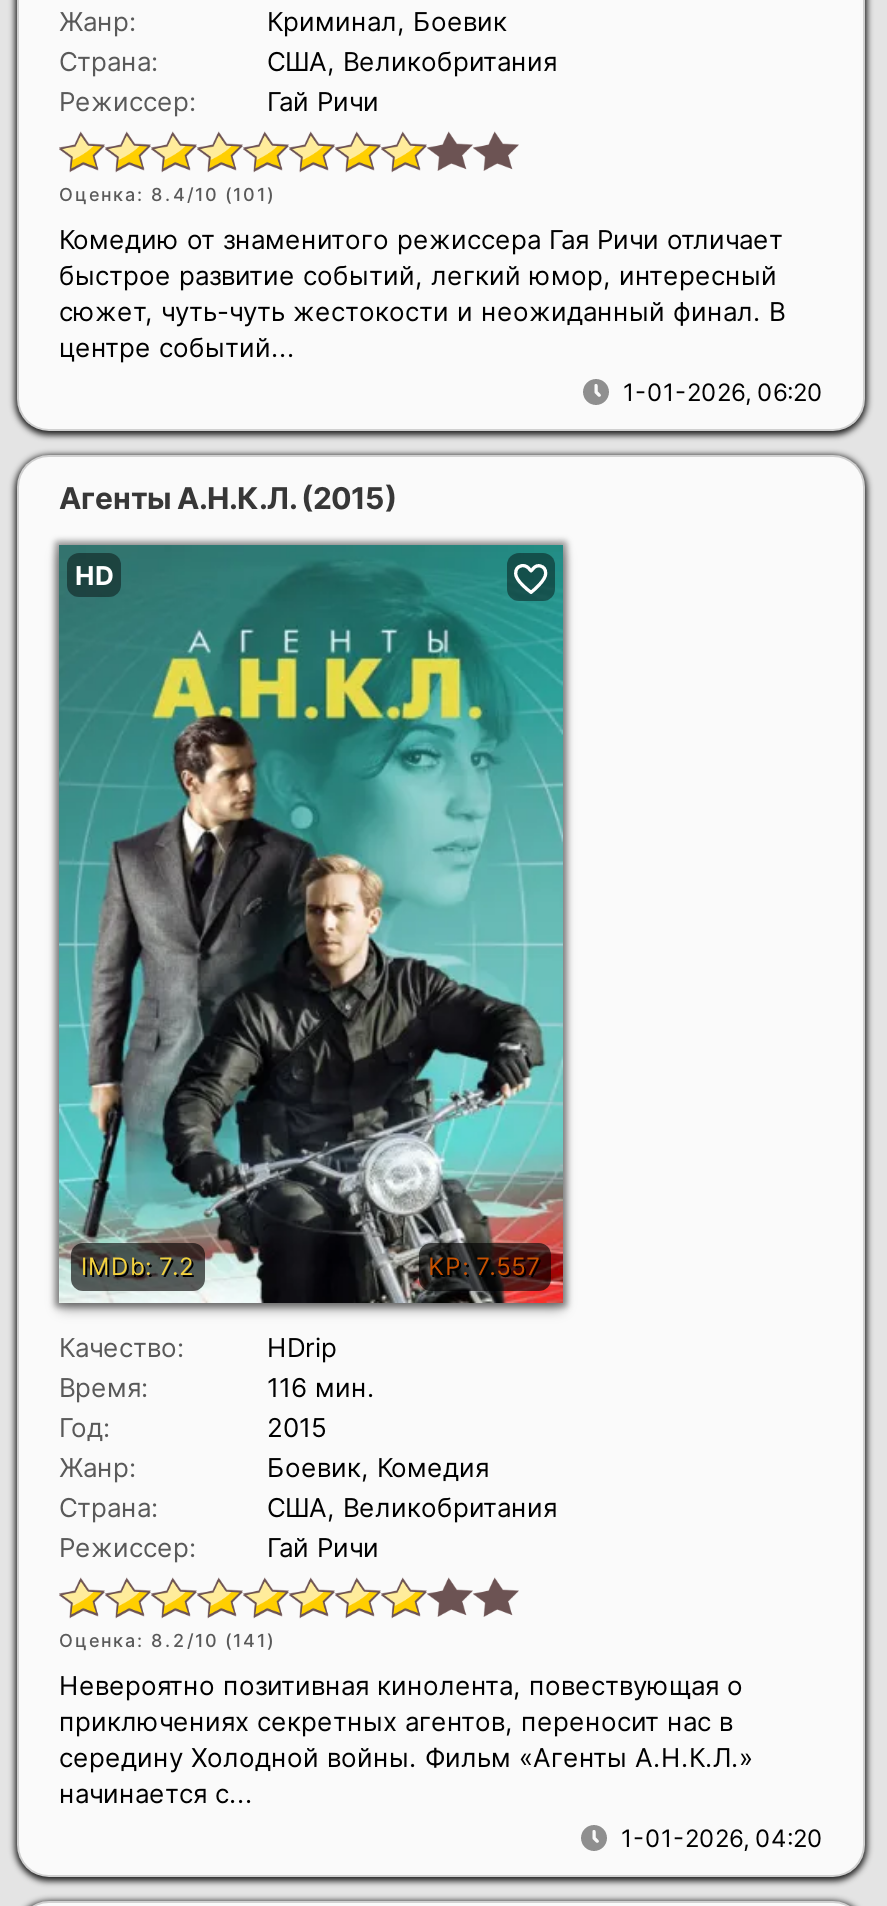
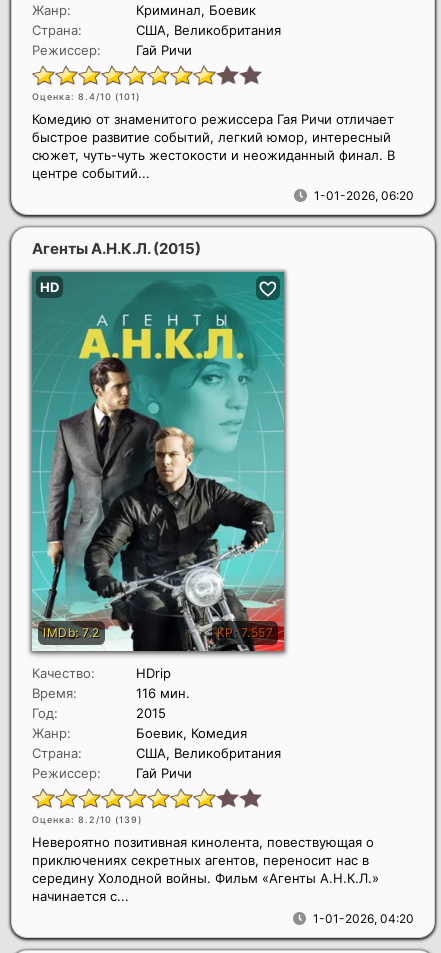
[59,1628,275,1650] Оценка: 8.2/10 (141) -> [32,814,142,825] Оценка: 8.2/10 (139)

